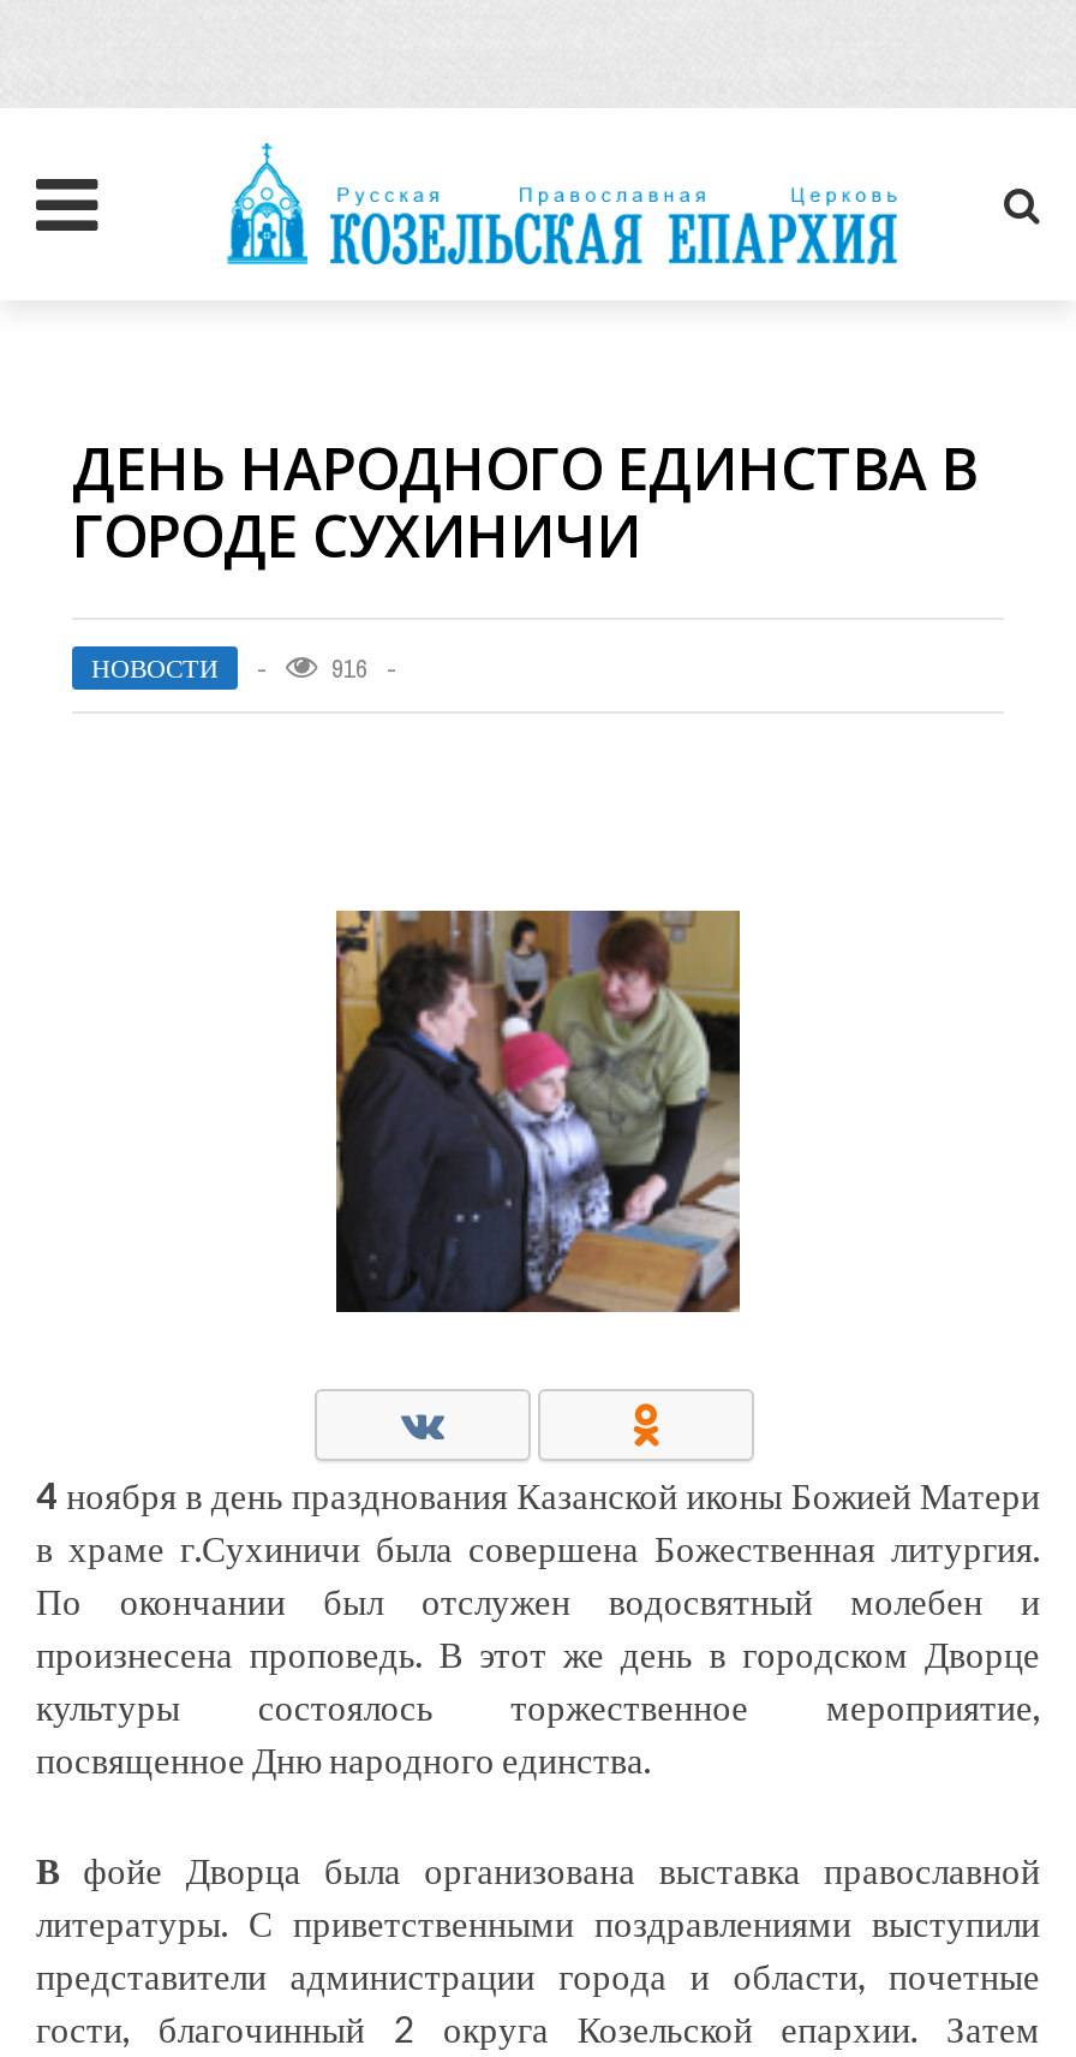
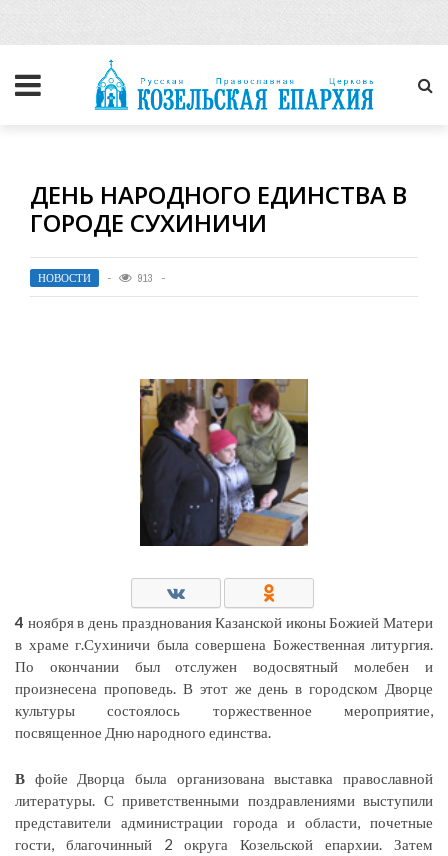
[331,651,367,685] 916 -> [138,271,153,285] 913

